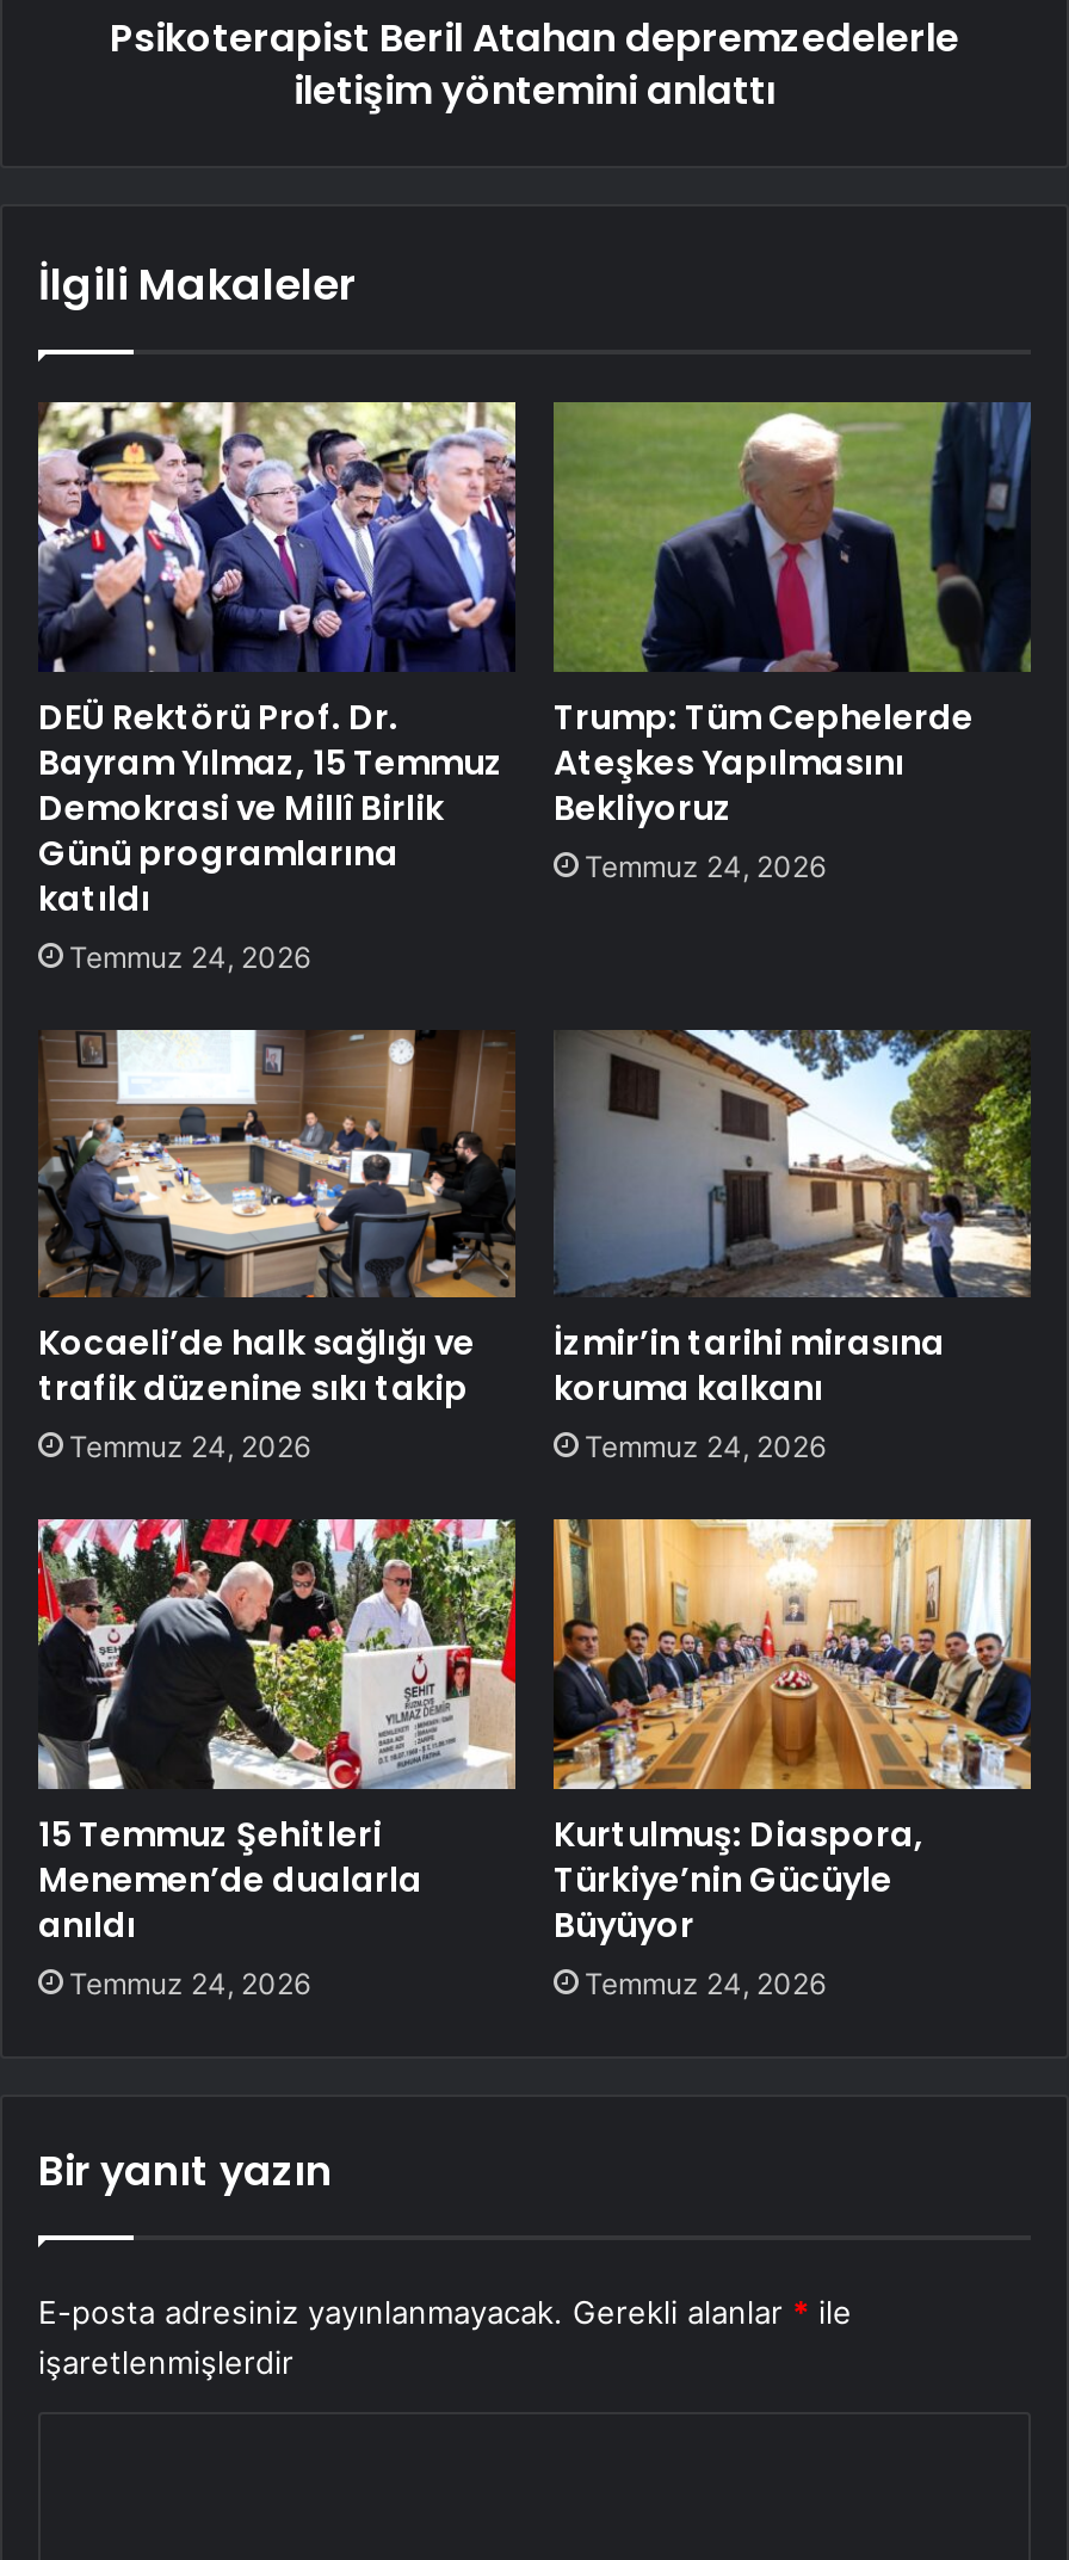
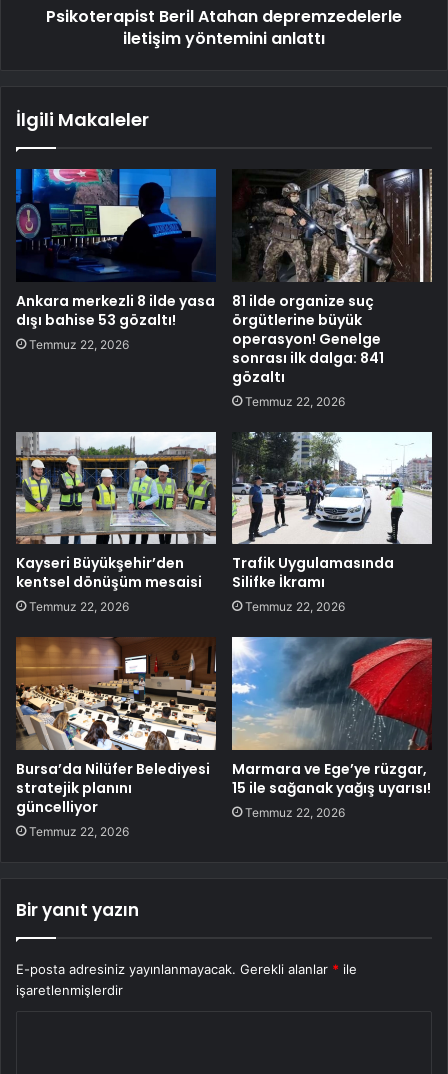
[36,400,518,974] [image] | DEÜ Rektörü Prof. Dr. | Bayram Yılmaz, 15 Temmuz | Demokrasi ve Millî Birlik | Günü programlarına | katıldı | Temmuz 24, 2026 -> [15,168,217,351] [image] | Ankara merkezli 8 ilde yasa | dışı bahise 53 gözaltı! | Temmuz 22, 2026
[551,400,1031,883] [image] | Trump: Tüm Cephelerde | Ateşkes Yapılmasını | Bekliyoruz | Temmuz 24, 2026 -> [232,168,433,408] [image] | 81 ilde organize suç | örgütlerine büyük | operasyon! Genelge | sonrası ilk dalga: 841 | gözaltı | Temmuz 22, 2026
[38,1030,515,1465] [image] | Kocaeli’de halk sağlığı ve | trafik düzenine sıkı takip | Temmuz 24, 2026 -> [15,431,217,614] [image] | Kayseri Büyükşehir’den | kentsel dönüşüm mesaisi | Temmuz 22, 2026
[554,1028,1033,1465] [image] | İzmir’in tarihi mirasına | koruma kalkanı | Temmuz 24, 2026 -> [231,431,433,614] [image] | Trafik Uygulamasında | Silifke İkramı | Temmuz 22, 2026
[36,1517,518,2002] [image] | 15 Temmuz Şehitleri | Menemen’de dualarla | anıldı | Temmuz 24, 2026 -> [15,637,217,839] [image] | Bursa’da Nilüfer Belediyesi | stratejik planını | güncelliyor | Temmuz 22, 2026
[551,1517,1033,2002] [image] | Kurtulmuş: Diaspora, | Türkiye’nin Gücüyle | Büyüyor | Temmuz 24, 2026 -> [231,636,432,820] [image] | Marmara ve Ege’ye rüzgar, | 15 ile sağanak yağış uyarısı! | Temmuz 22, 2026

